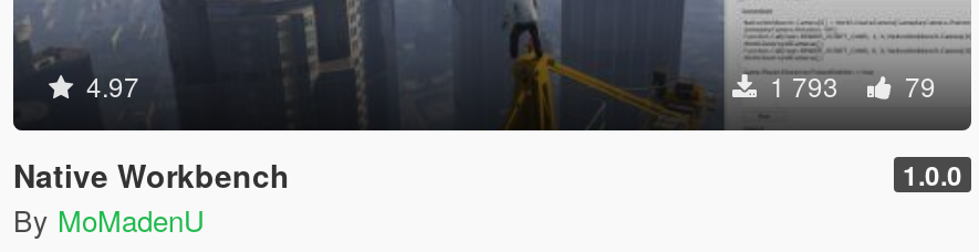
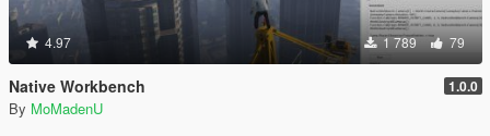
[763,66,936,104] 1 793 79 -> [380,33,465,51] 1 789 79

